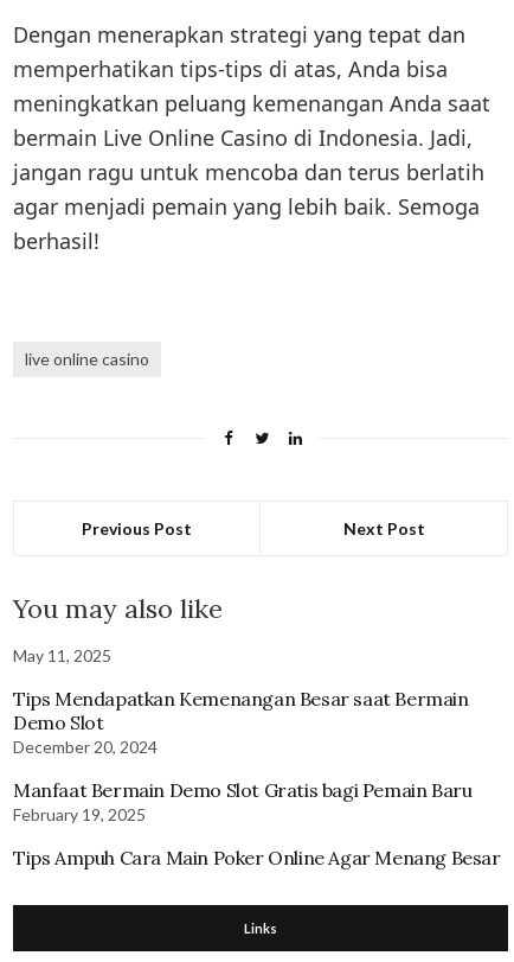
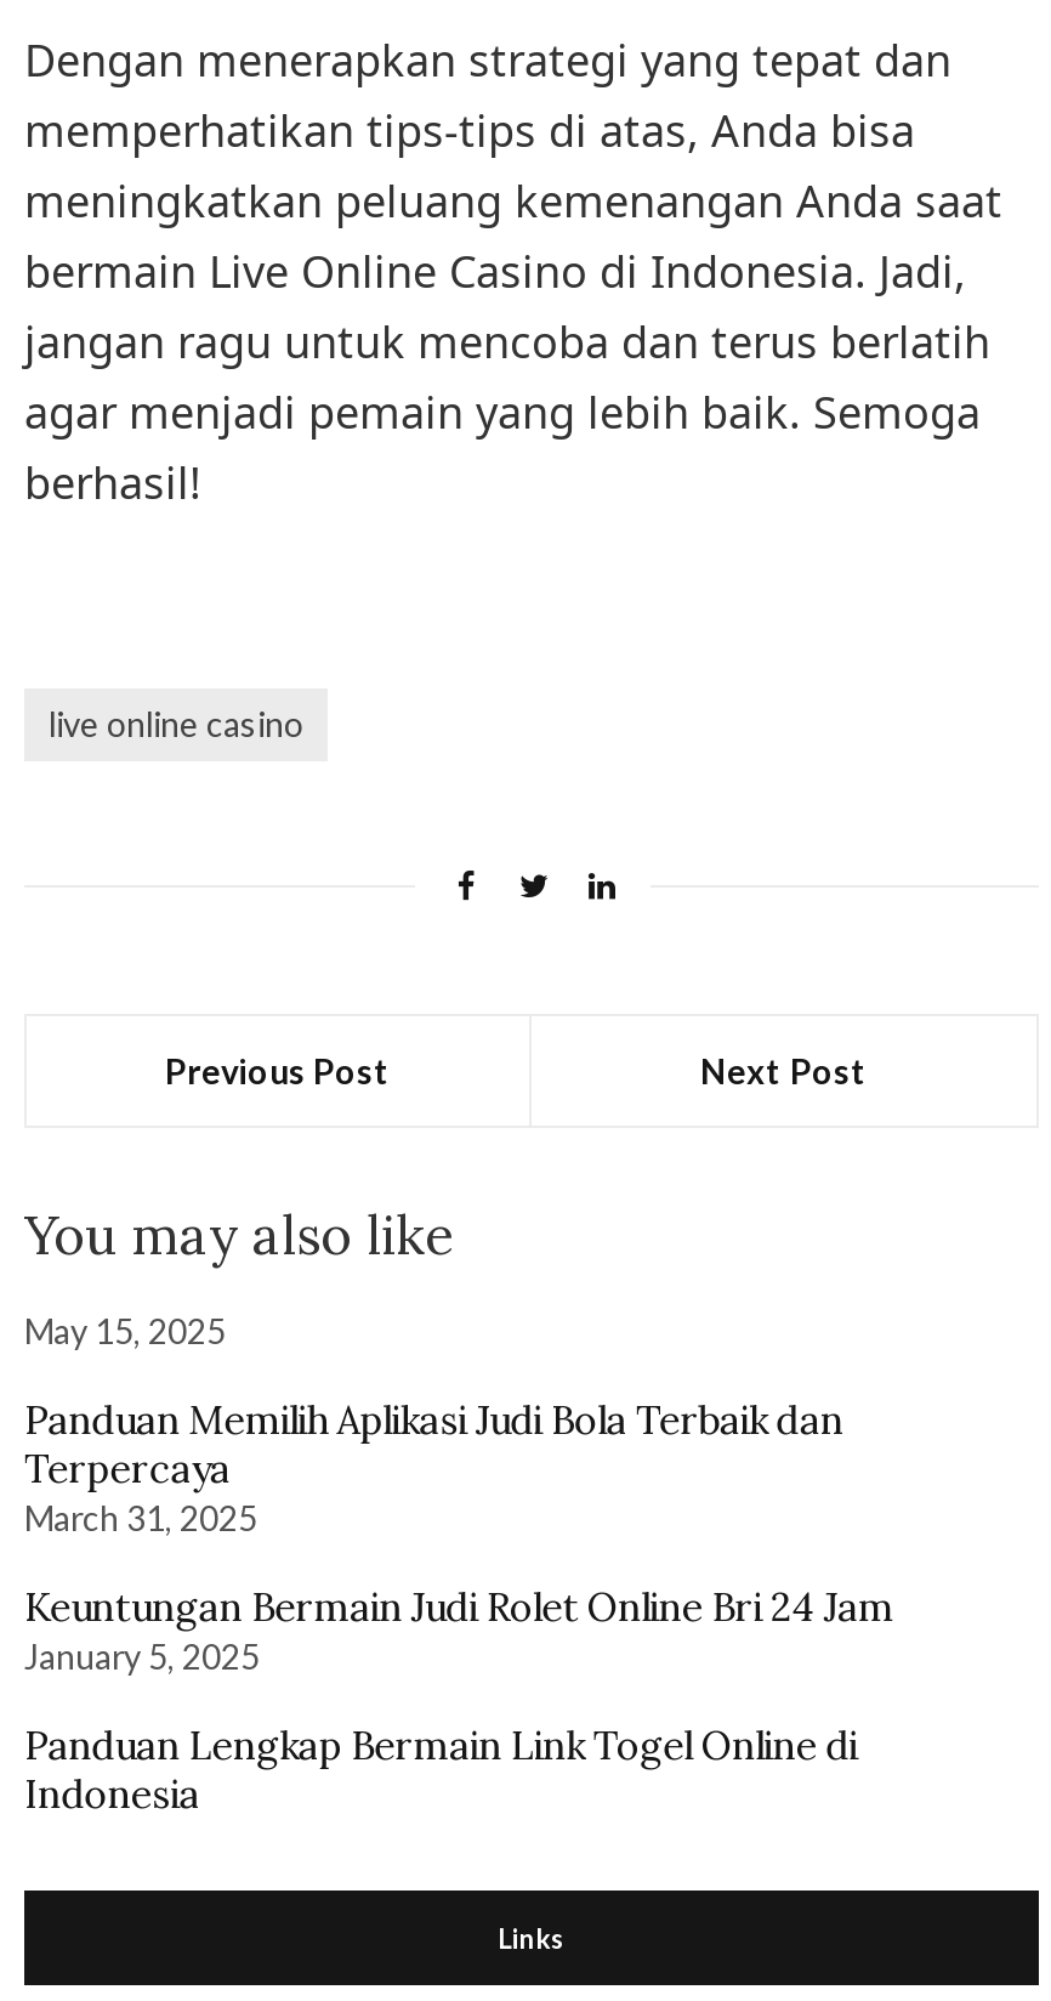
[13,645,111,665] May 11, 2025 -> [24,1310,226,1351] May 15, 2025
[13,687,469,757] Tips Mendapatkan Kemenangan Besar saat Bermain | Demo Slot | December 20, 2024 -> [24,1395,844,1538] Panduan Memilih Aplikasi Judi Bola Terbaik dan | Terpercaya | March 31, 2025
[13,778,472,824] Manfaat Bermain Demo Slot Gratis bagi Pemain Baru | February 19, 2025 -> [24,1582,894,1677] Keuntungan Bermain Judi Rolet Online Bri 24 Jam | January 5, 2025
[13,846,500,869] Tips Ampuh Cara Main Poker Online Agar Menang Besar -> [24,1721,858,1818] Panduan Lengkap Bermain Link Togel Online di | Indonesia

